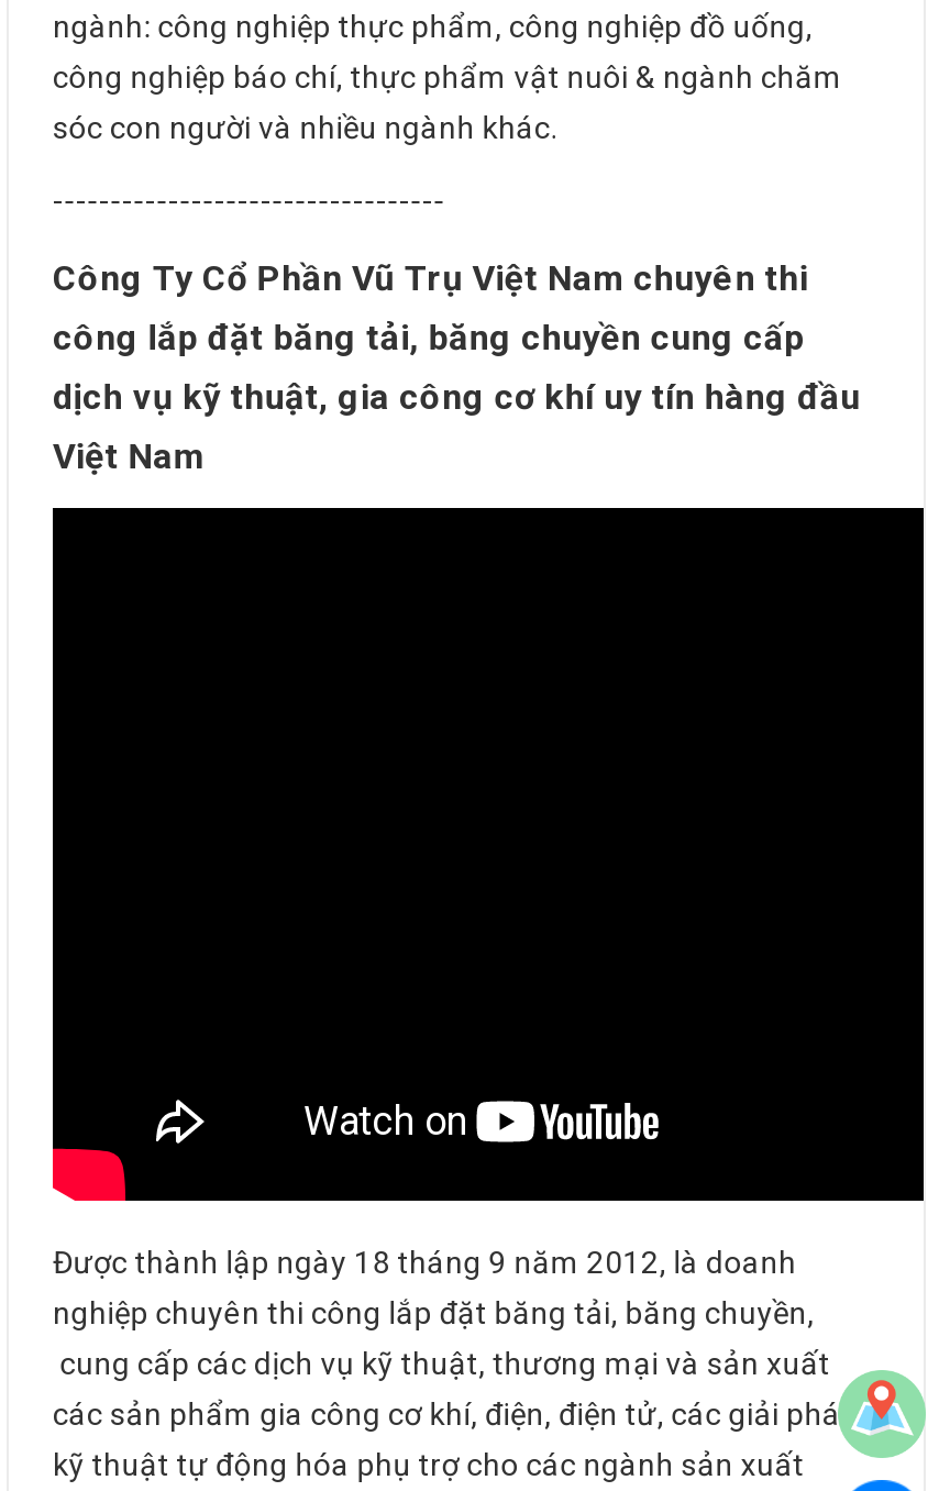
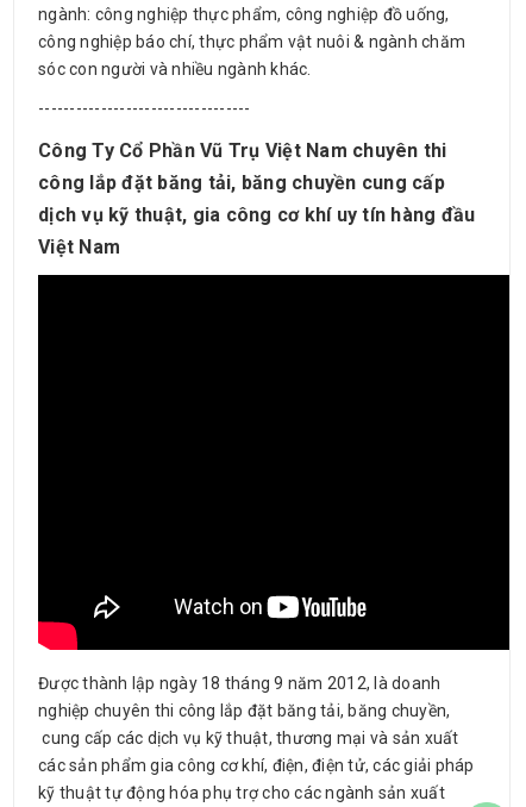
[842,1368,926,1460] [image] -> none

